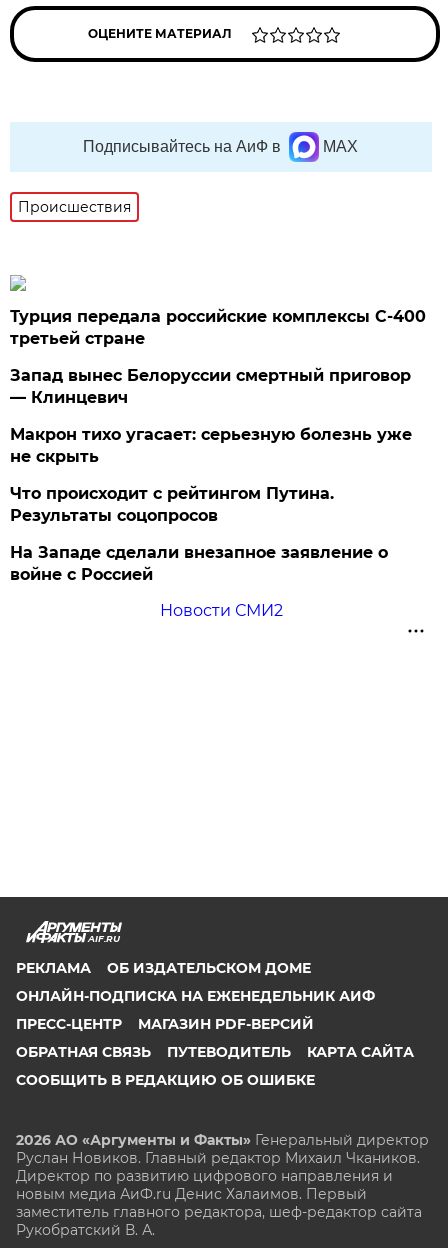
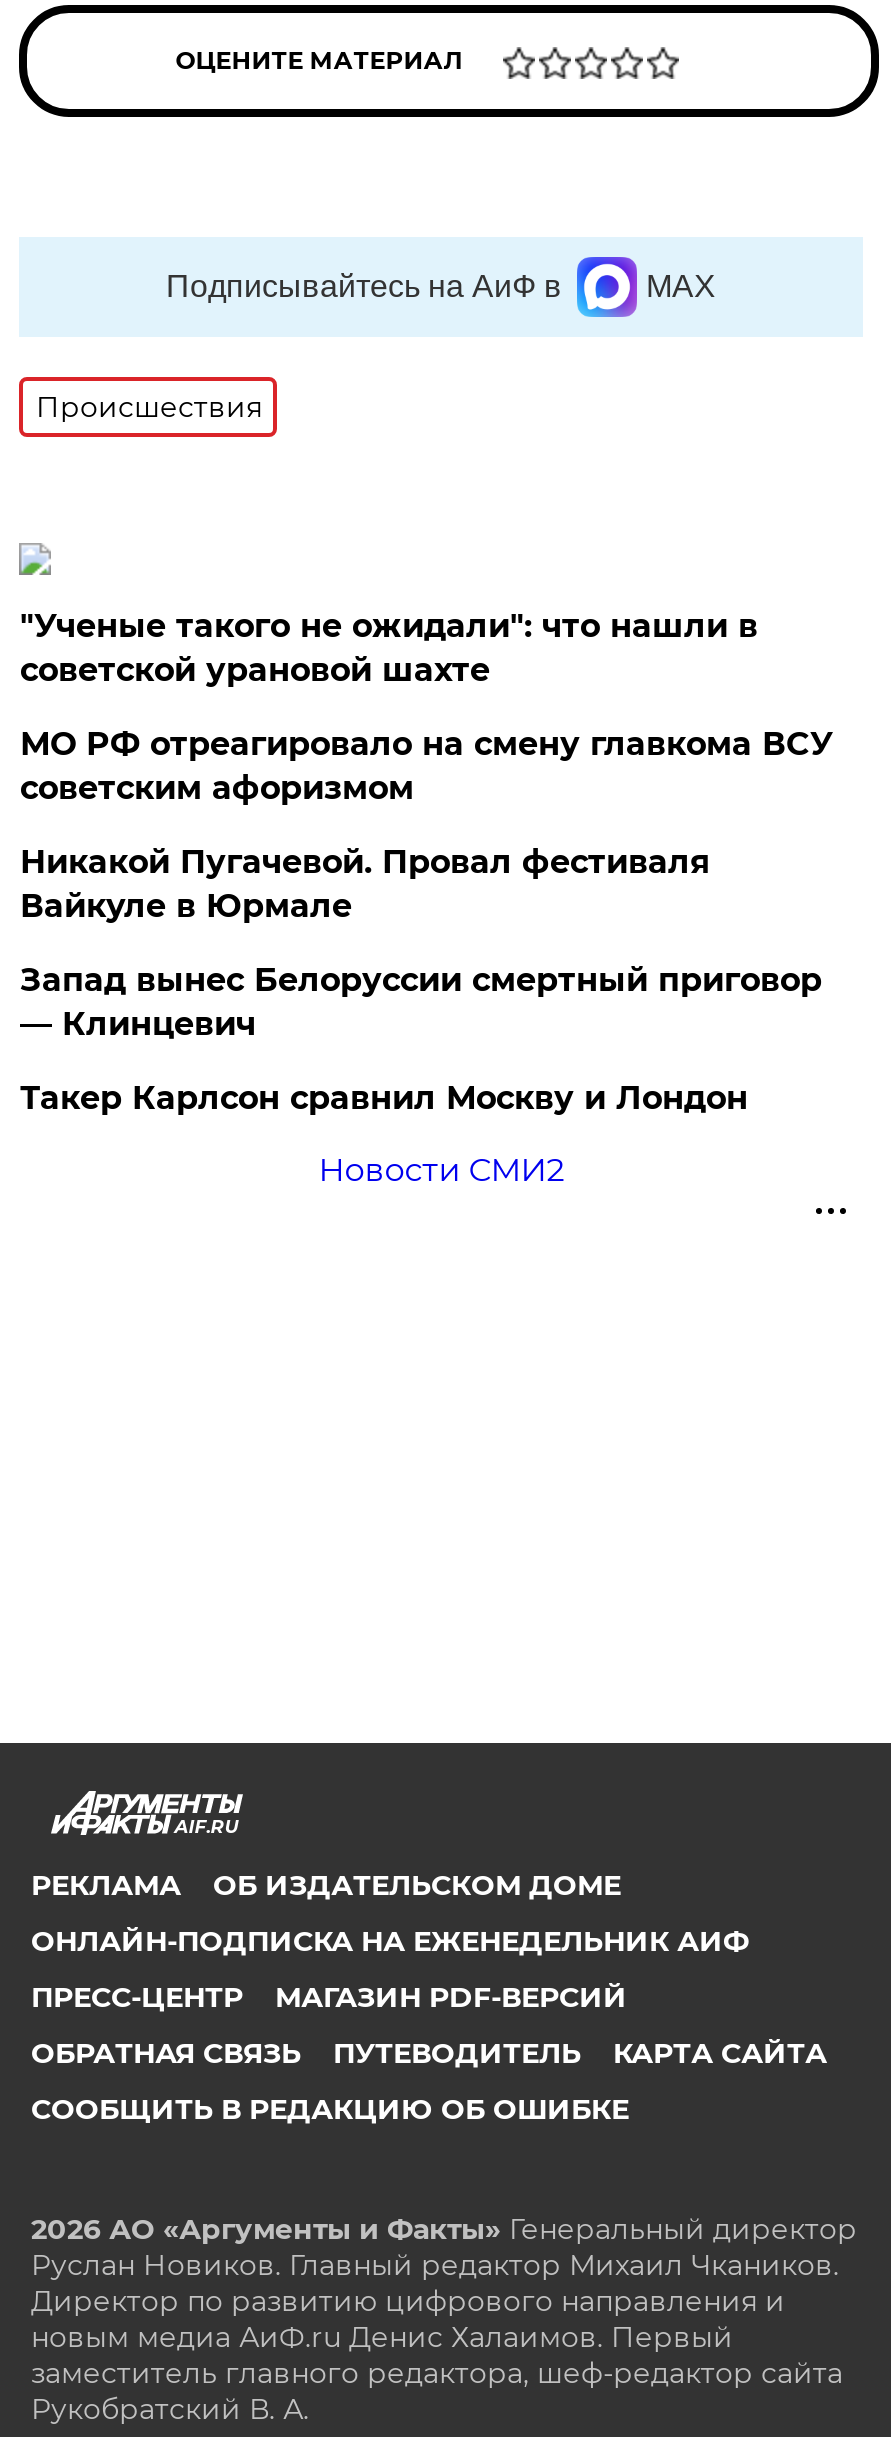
[10,307,426,348] Турция передала российские комплексы С-400 | третьей стране -> [20,608,834,926] "Ученые такого не ожидали": что нашли в | советской урановой шахте | МО РФ отреагировало на смену главкома ВСУ | советским афоризмом | Никакой Пугачевой. Провал фестиваля | Вайкуле в Юрмале
moved [10,366,411,407] -> [20,962,822,1044]: Запад вынес Белоруссии смертный приговор | — Клинцевич
[10,425,412,584] Макрон тихо угасает: серьезную болезнь уже | не скрыть | Что происходит с рейтингом Путина. | Результаты соцопросов | На Западе сделали внезапное заявление о | войне с Россией -> [20,1080,748,1118] Такер Карлсон сравнил Москву и Лондон

